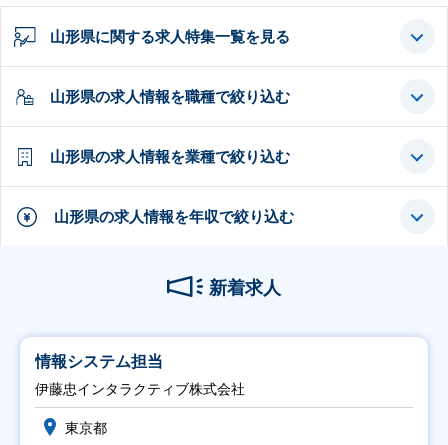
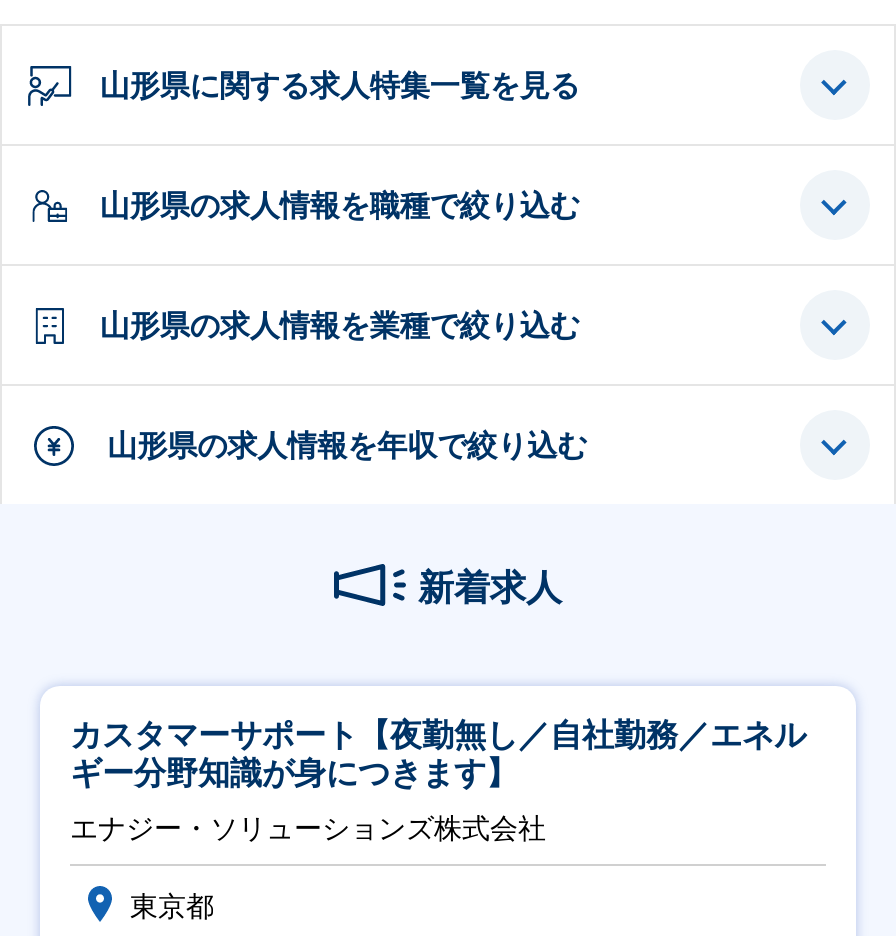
[35,353,163,370] 情報システム担当 -> [70,718,806,790] カスタマーサポート【夜勤無し／自社勤務／エネル | ギー分野知識が身につきます】
[35,381,245,397] 伊藤忠インタラクティブ株式会社 -> [70,812,546,844] エナジー・ソリューションズ株式会社

